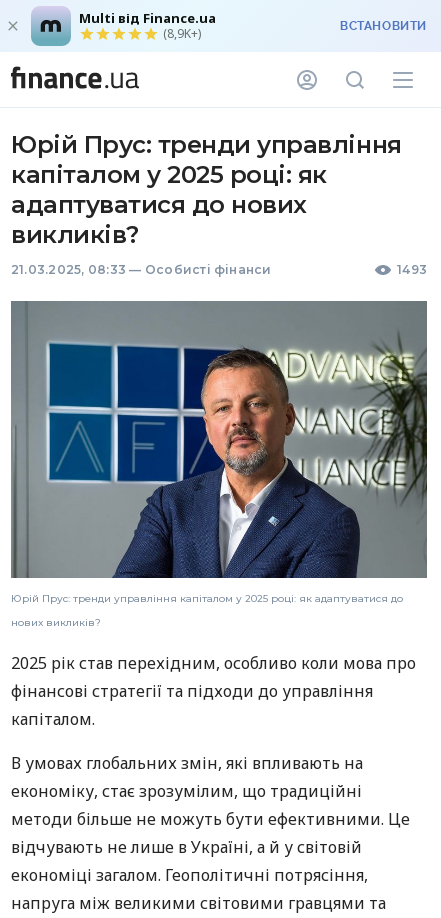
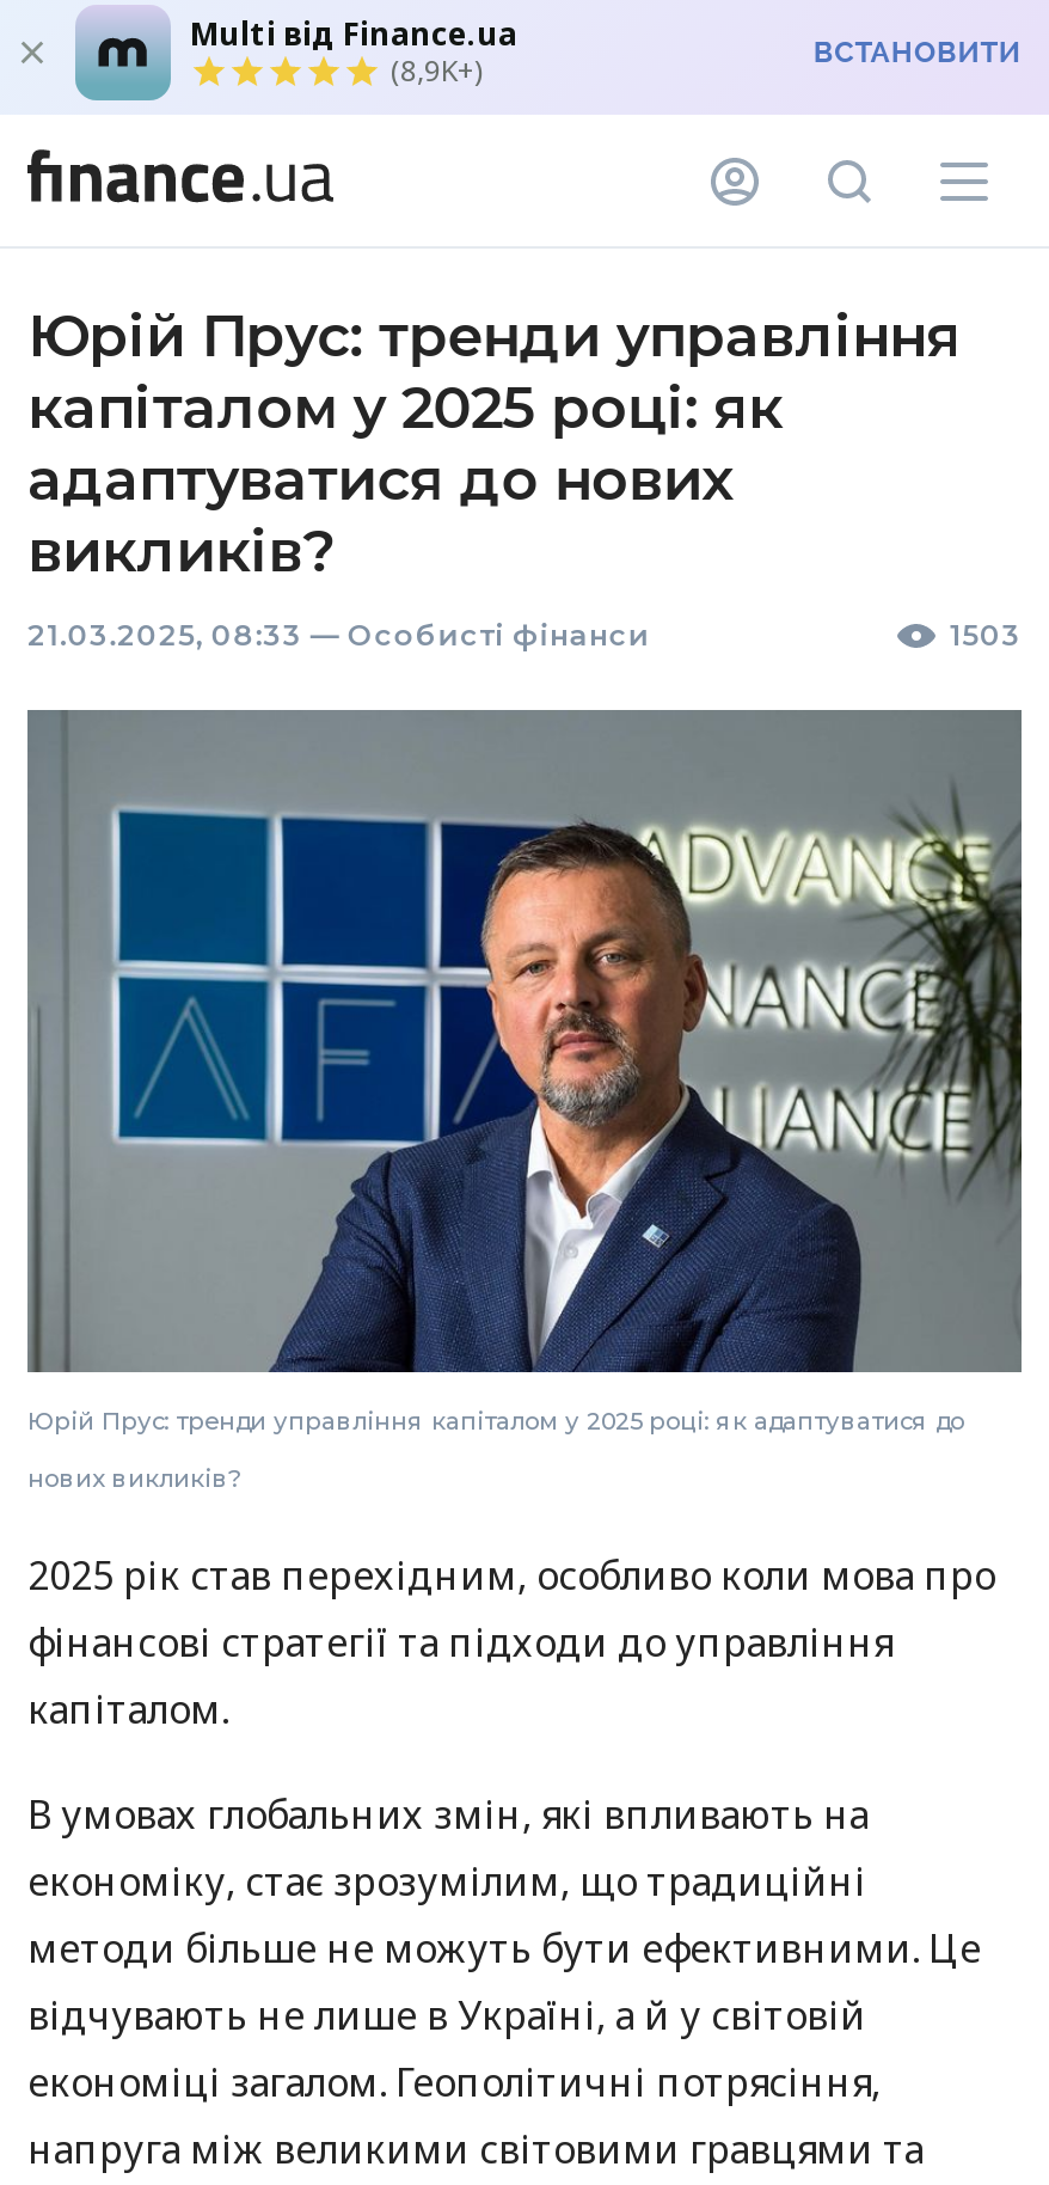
[397,262,427,277] 1493 -> [950,617,1022,653] 1503

